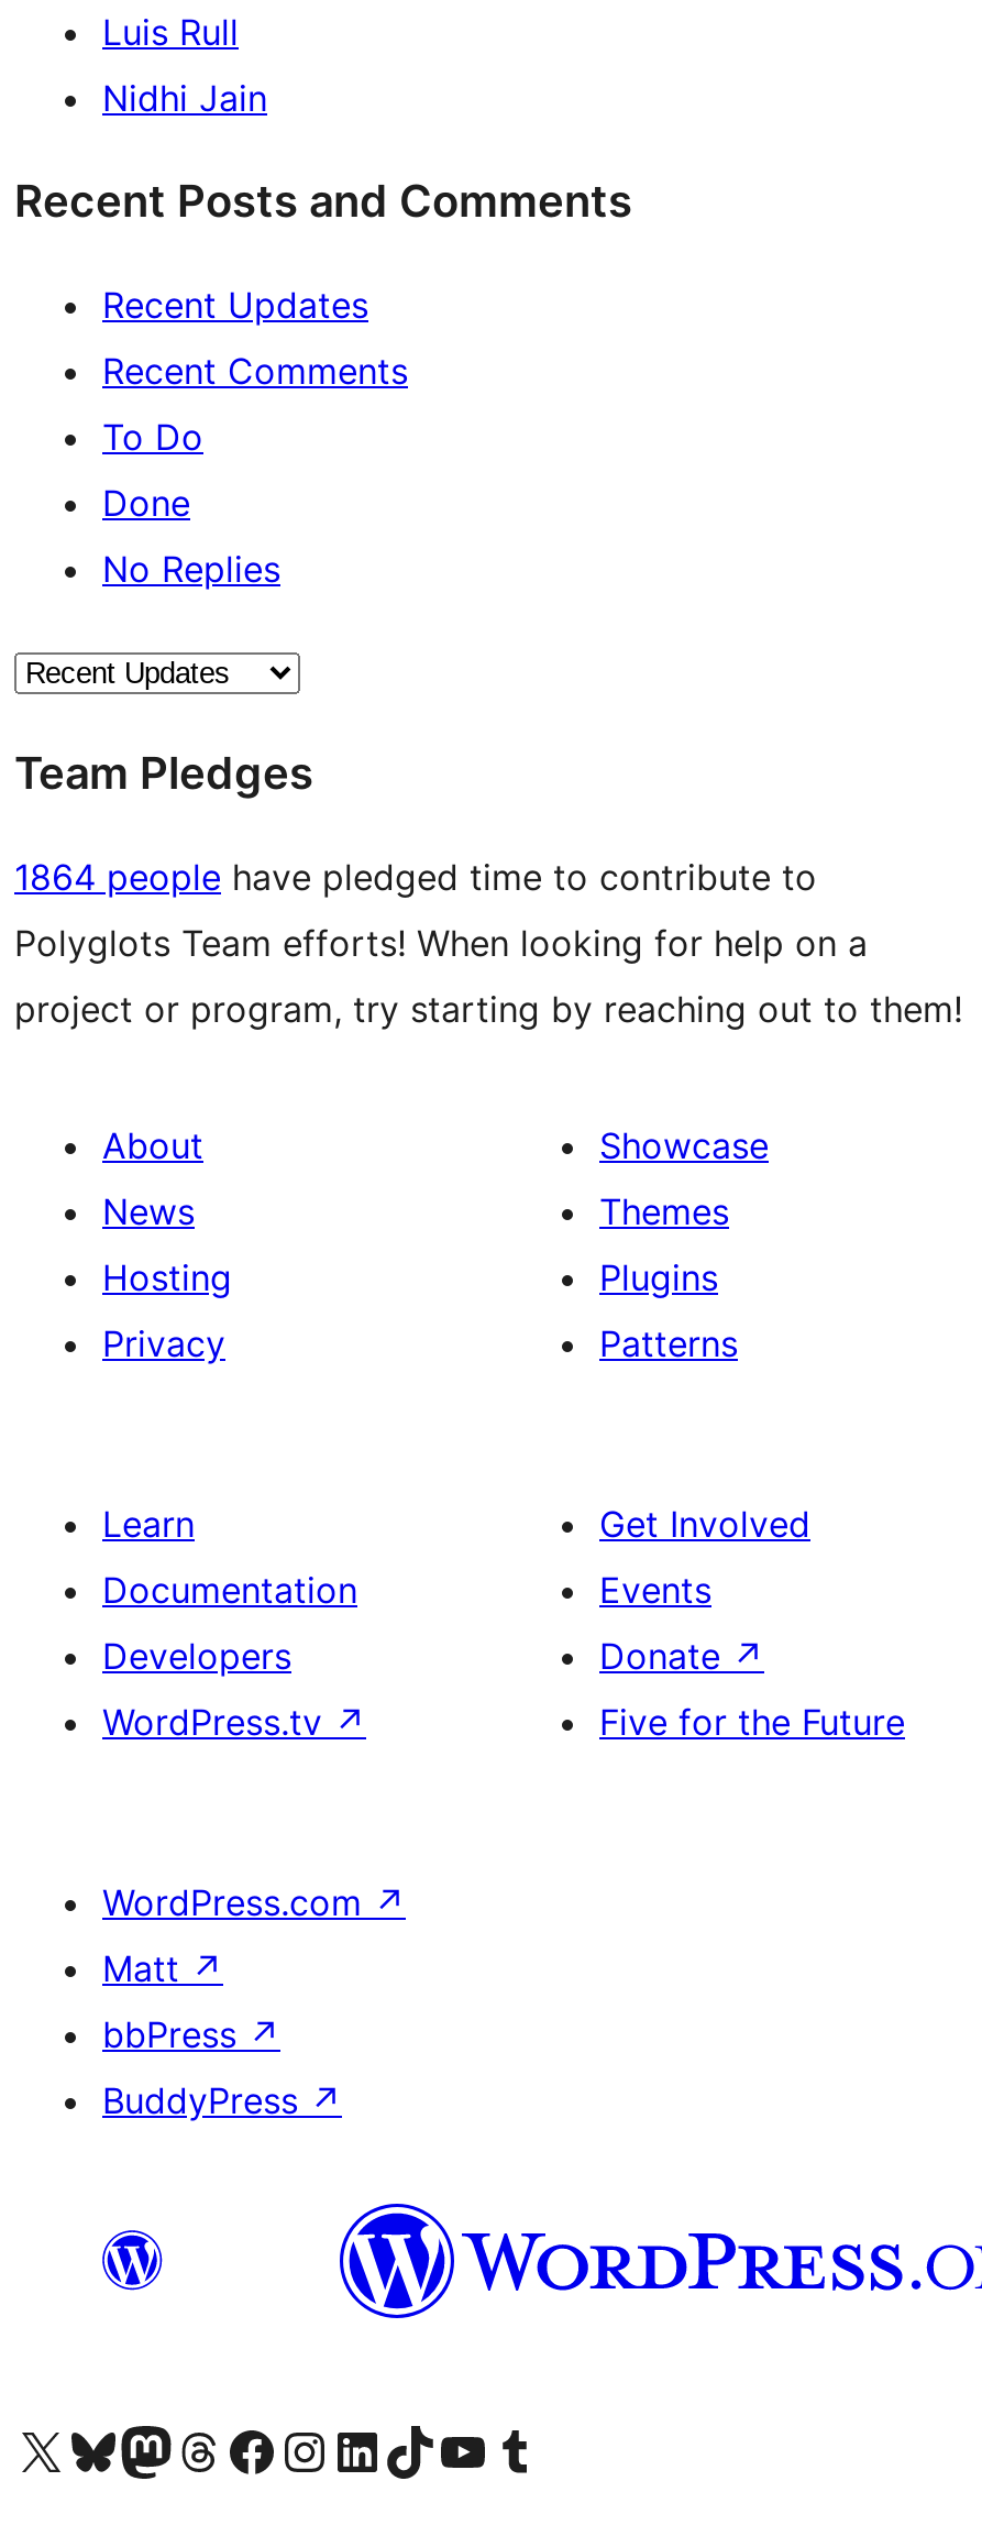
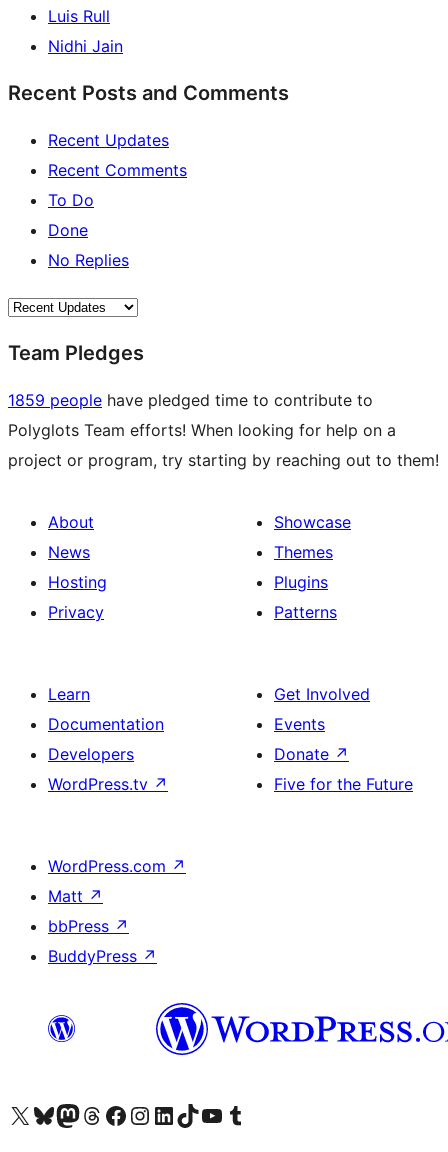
[14,855,817,899] 1864 people have pledged time to contribute to -> [8,390,373,410] 1859 people have pledged time to contribute to

